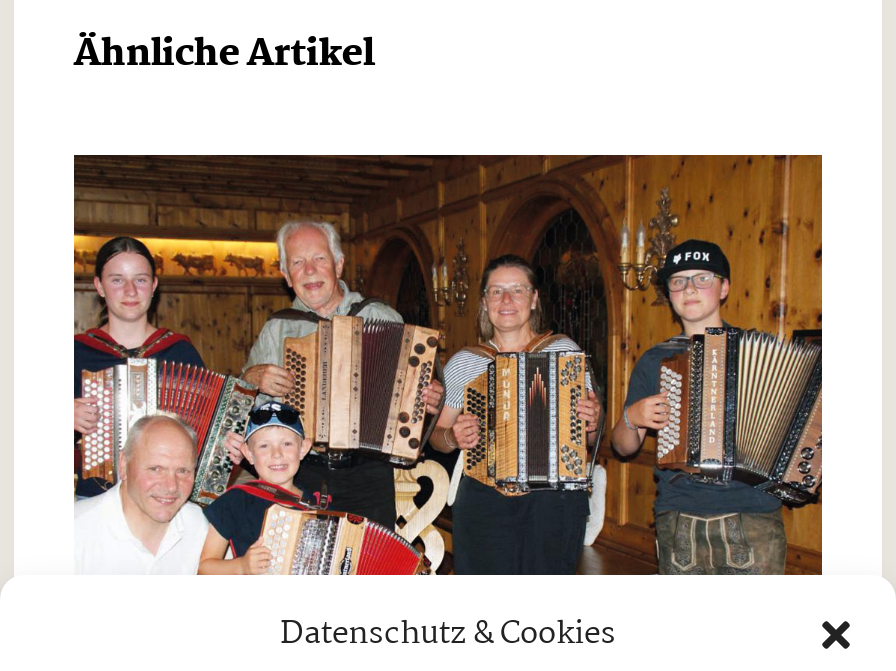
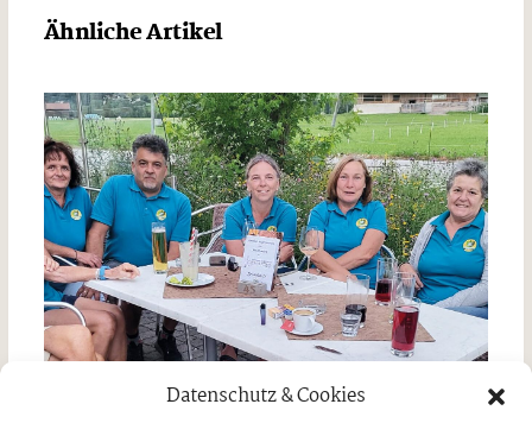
[72,153,824,577] [image] -> [43,91,489,362] [image]

